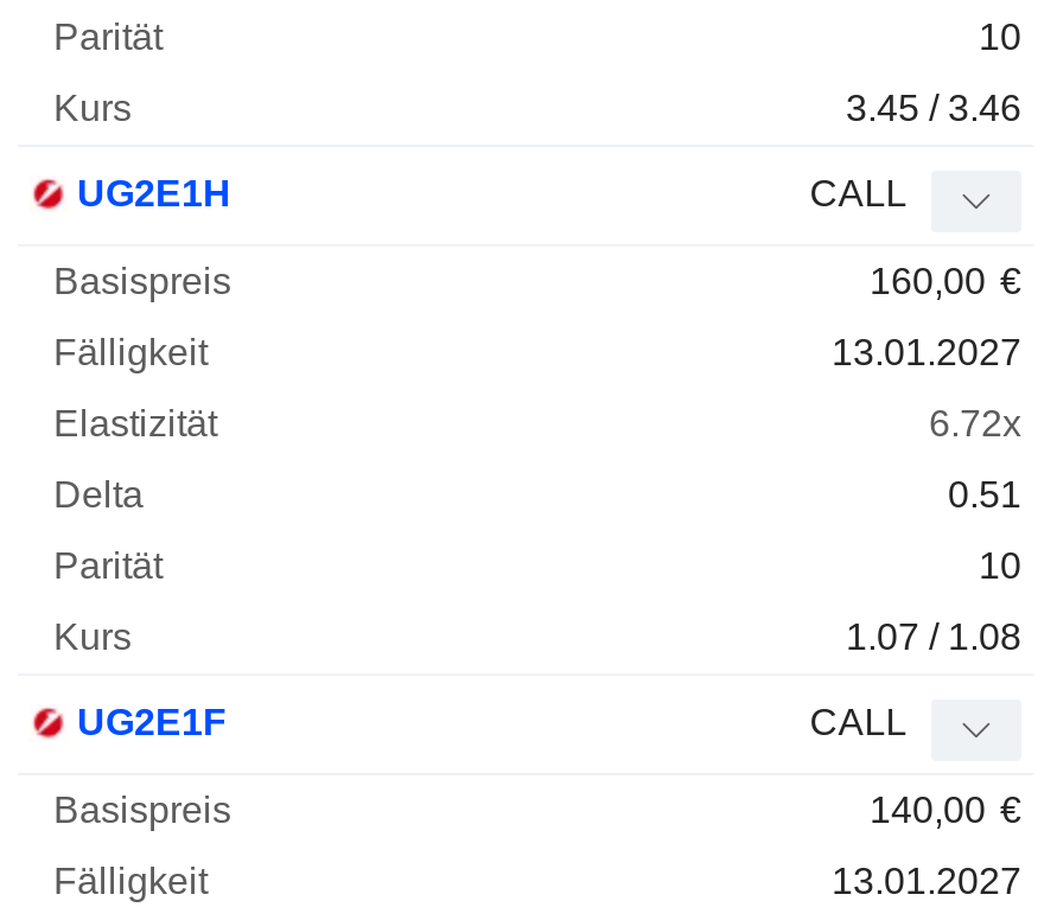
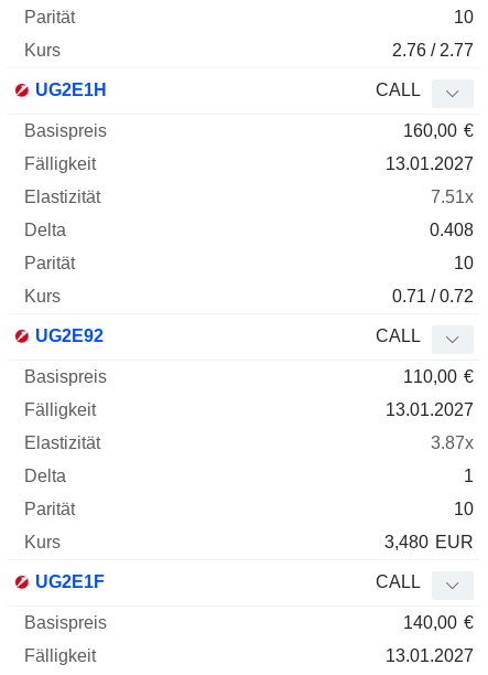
[846,88,1021,129] 3.45 / 3.46 -> [392,41,474,60] 2.76 / 2.77
[929,404,1021,444] 6.72x -> [431,188,474,206] 7.51x
[948,475,1021,515] 0.51 -> [430,221,474,240] 0.408
[846,617,1021,657] 1.07 / 1.08 -> [31,287,474,552] 0.71 / 0.72 | UG2E92 | CALL | 110,00 € | 13.01.2027 | 3.87x | 1 | 10 | 3,480 EUR

